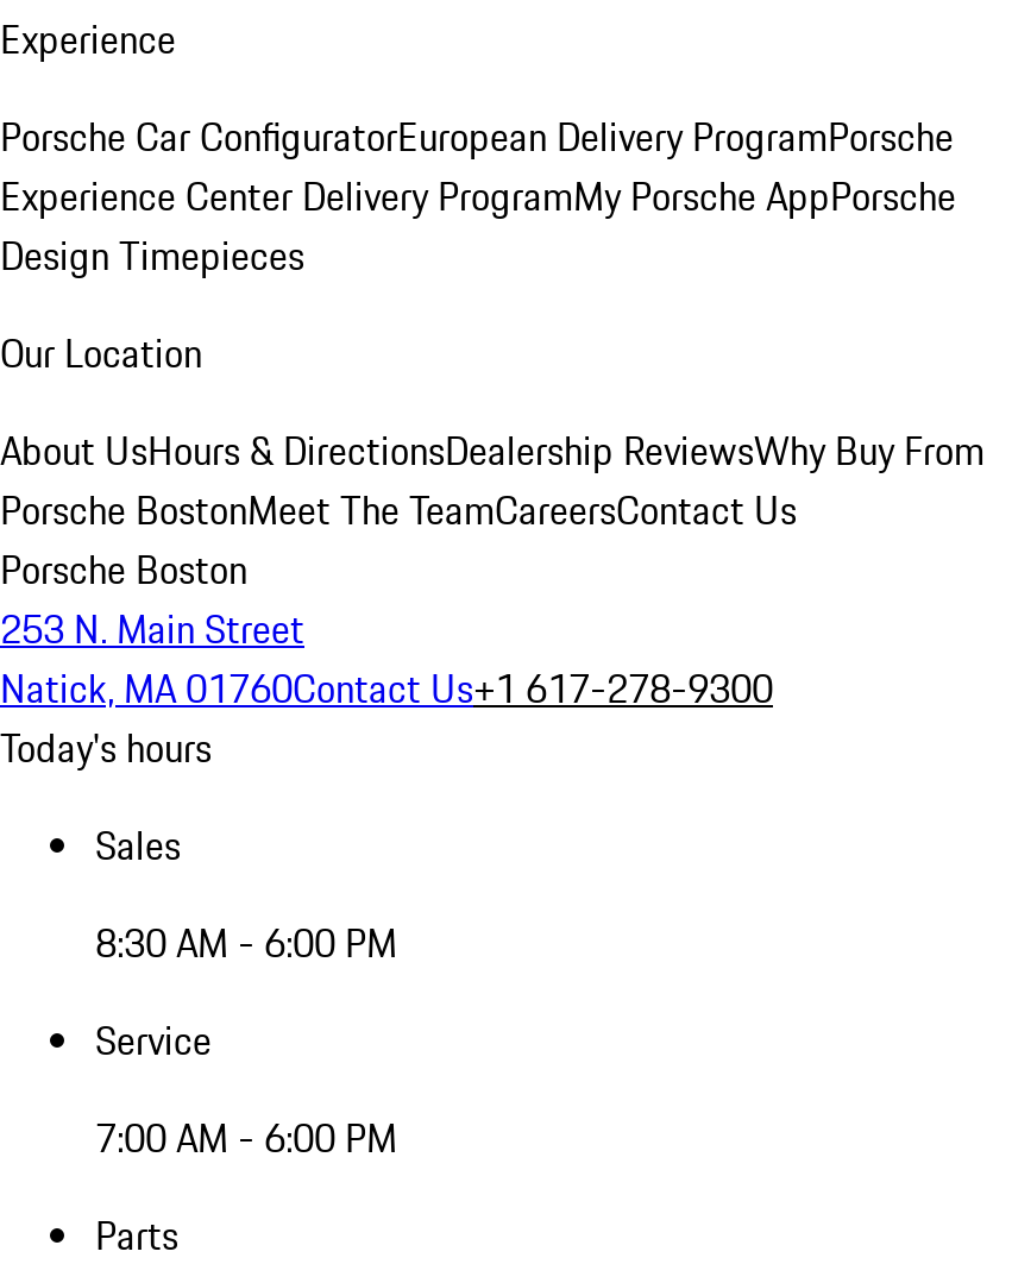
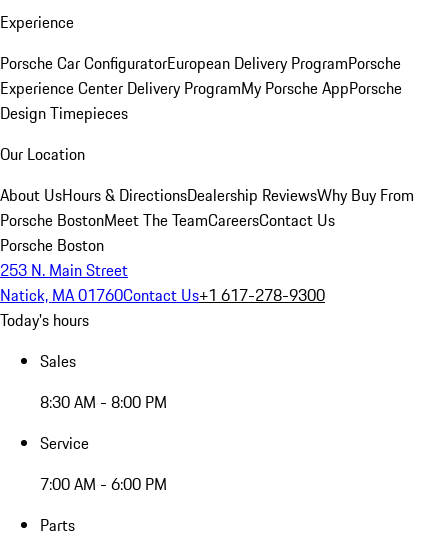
[95,914,397,971] 8:30 AM - 6:00 PM -> [40,390,167,414] 8:30 AM - 8:00 PM

